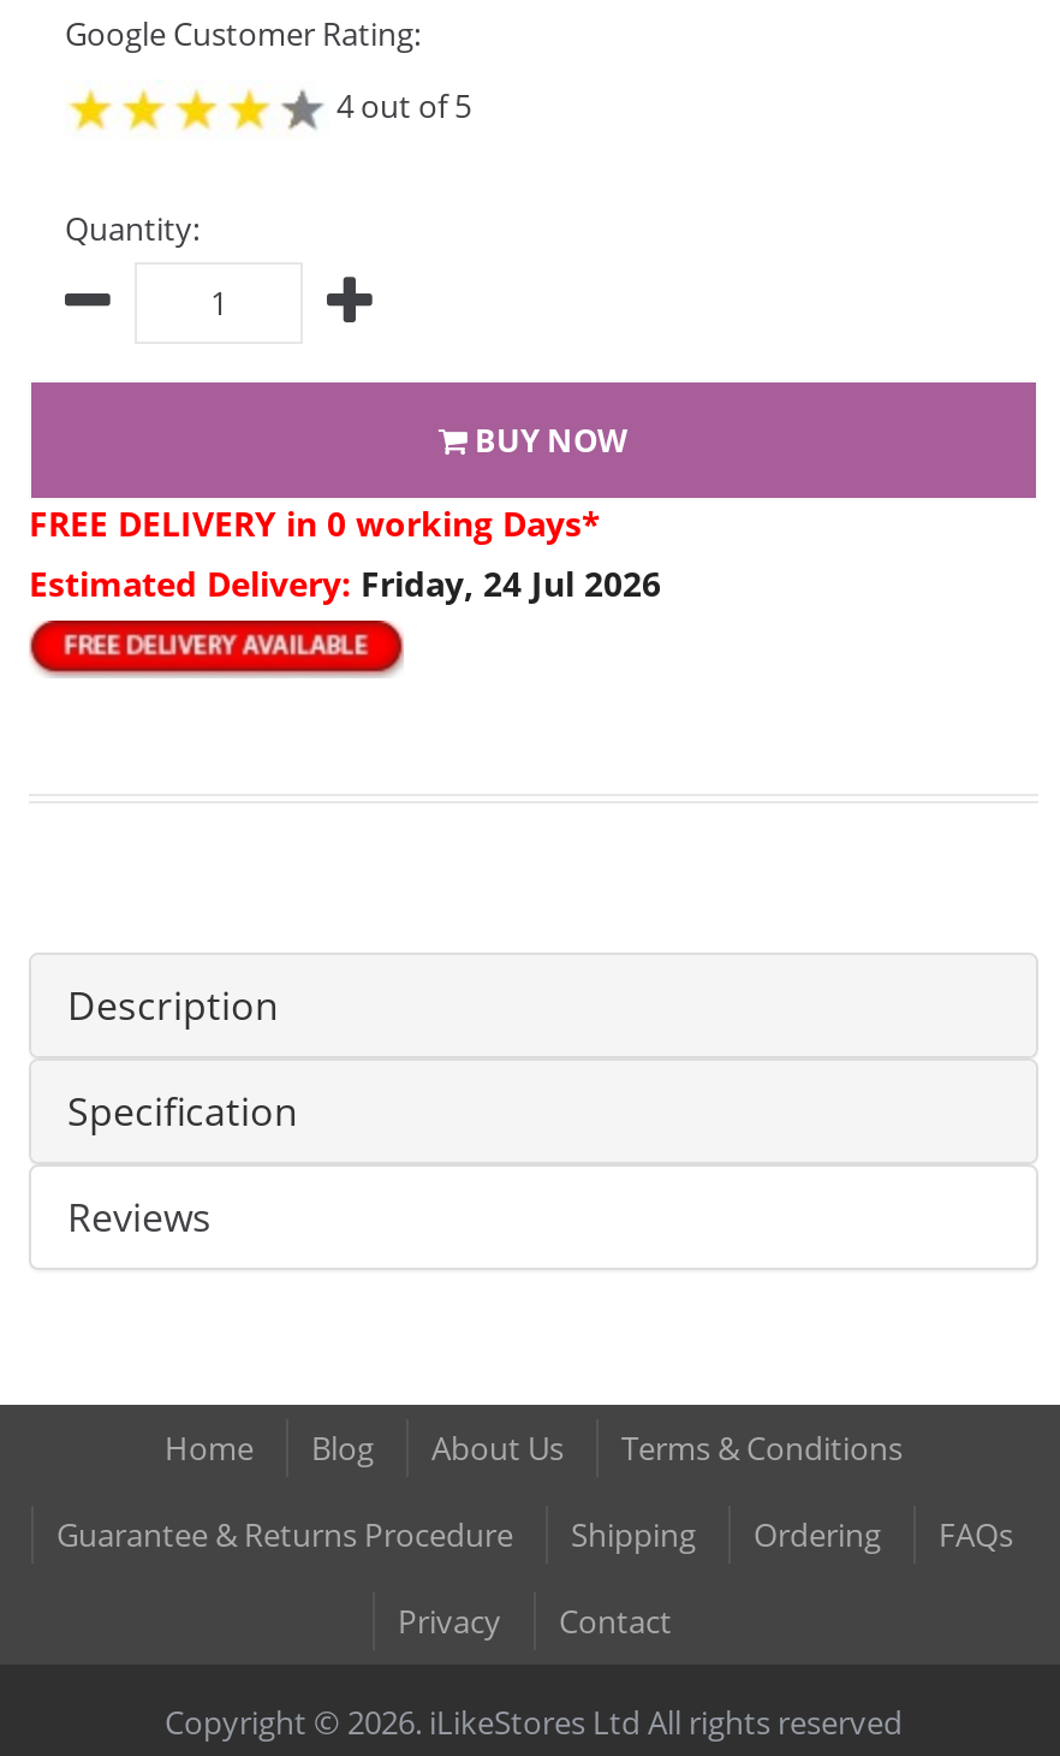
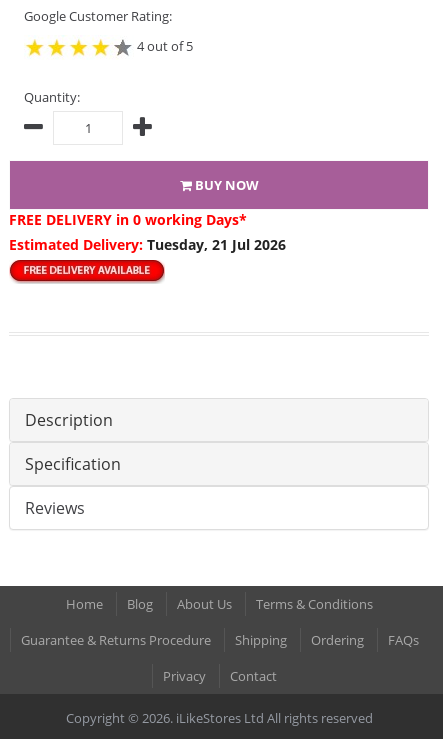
[29,560,661,606] Estimated Delivery: Friday, 24 Jul 2026 -> [9,235,286,254] Estimated Delivery: Tuesday, 21 Jul 2026

